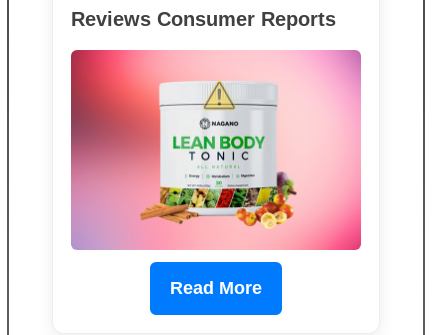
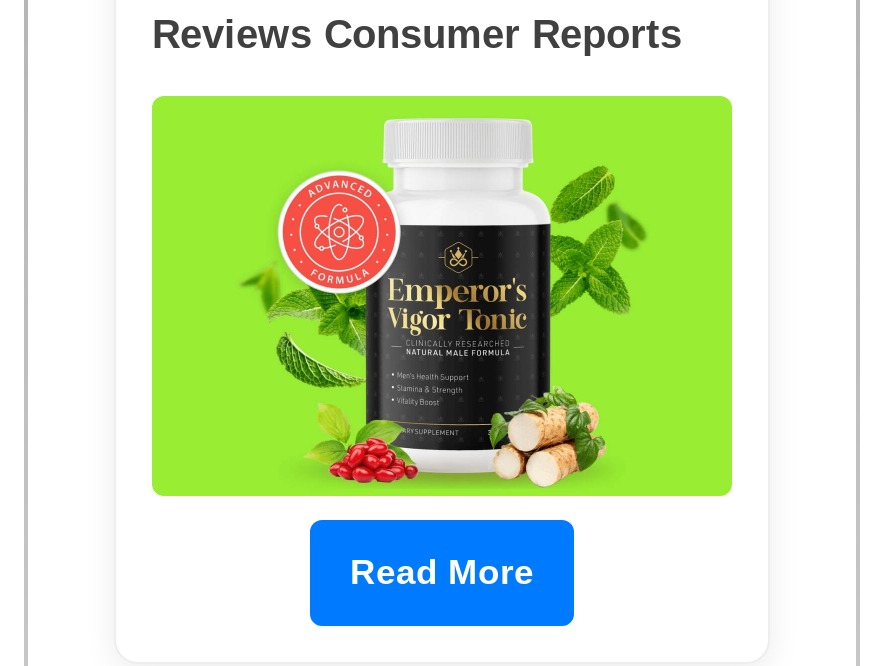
[70,49,362,251] [image] -> [150,93,734,499] [image]

